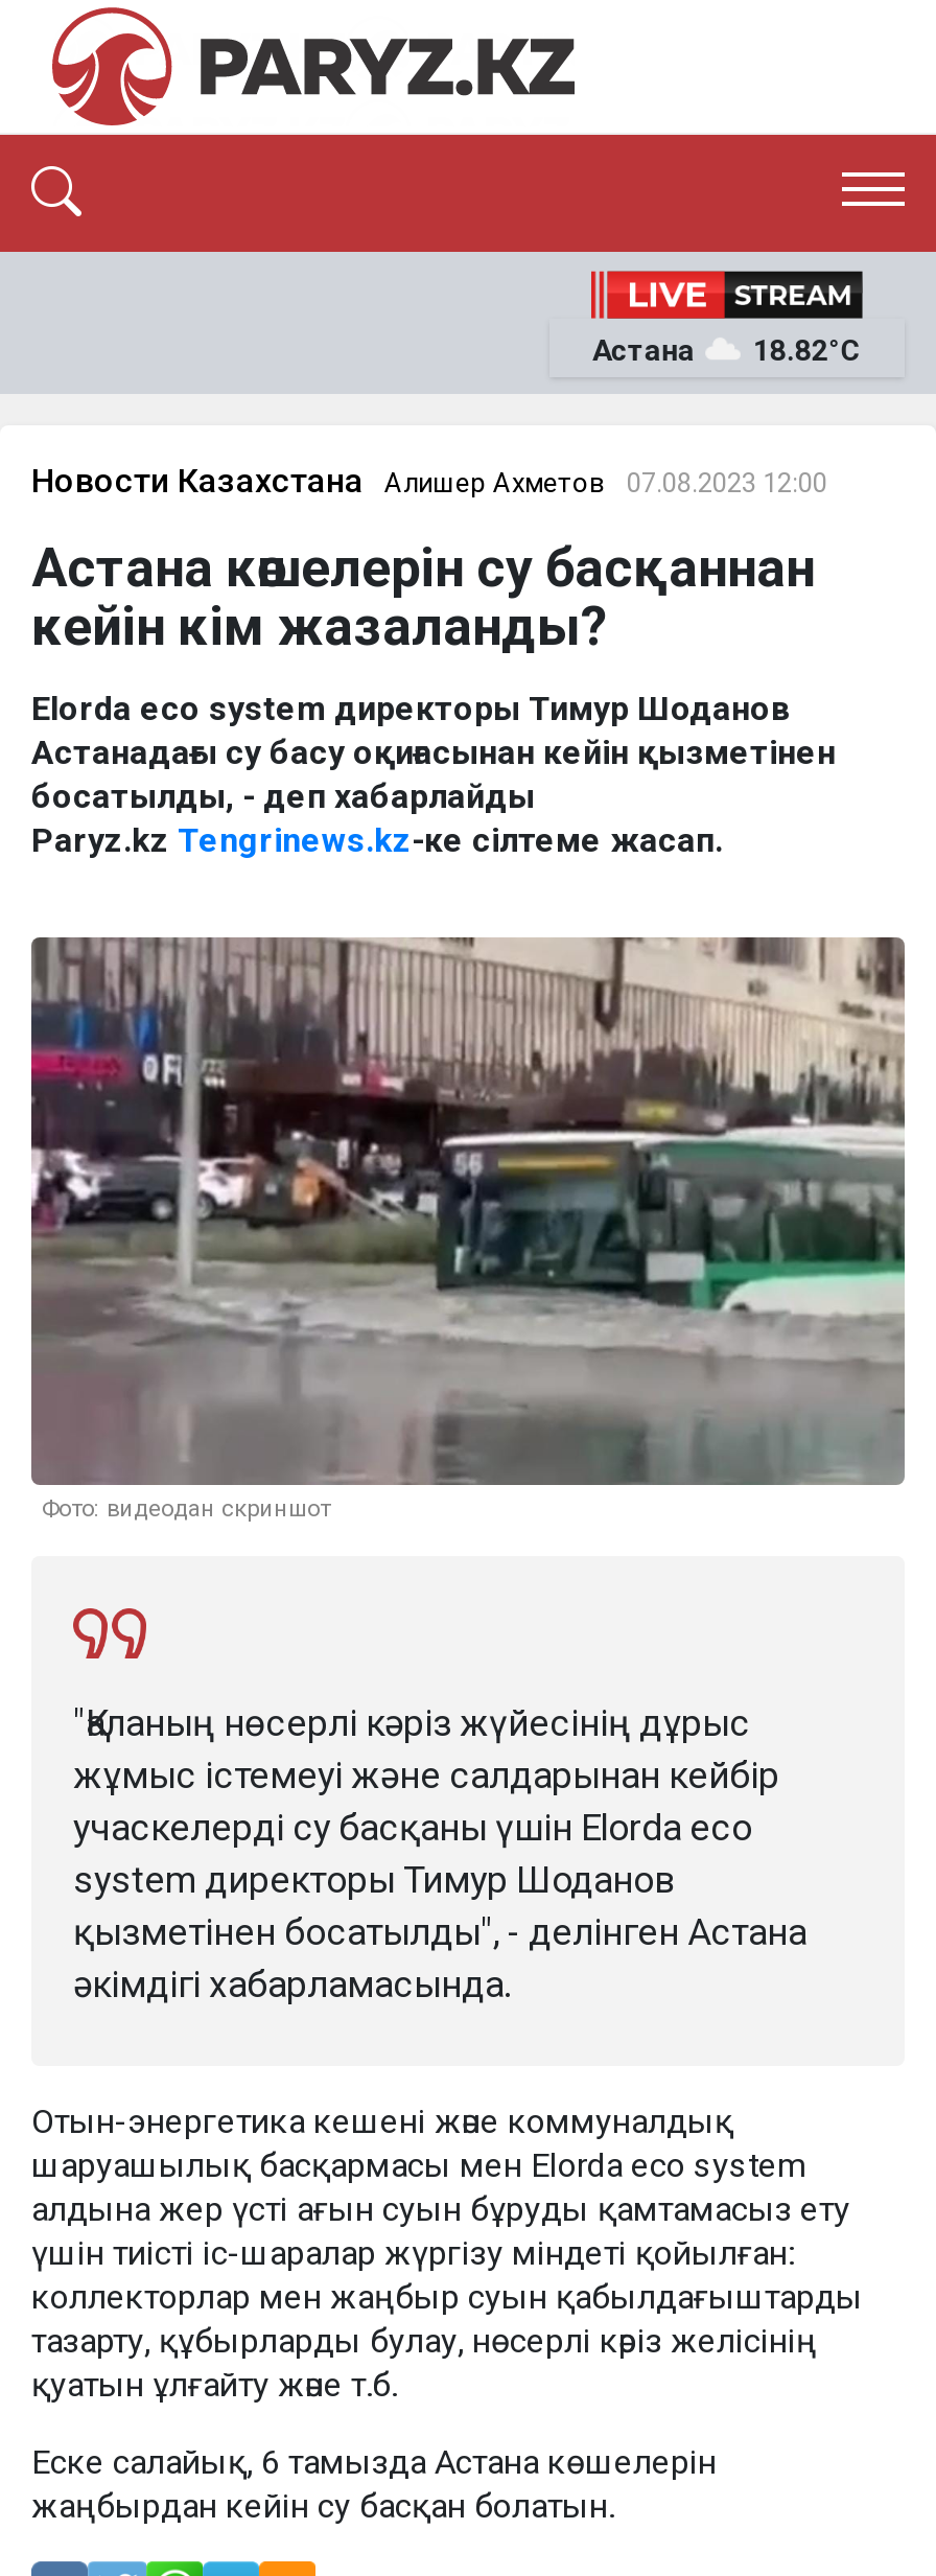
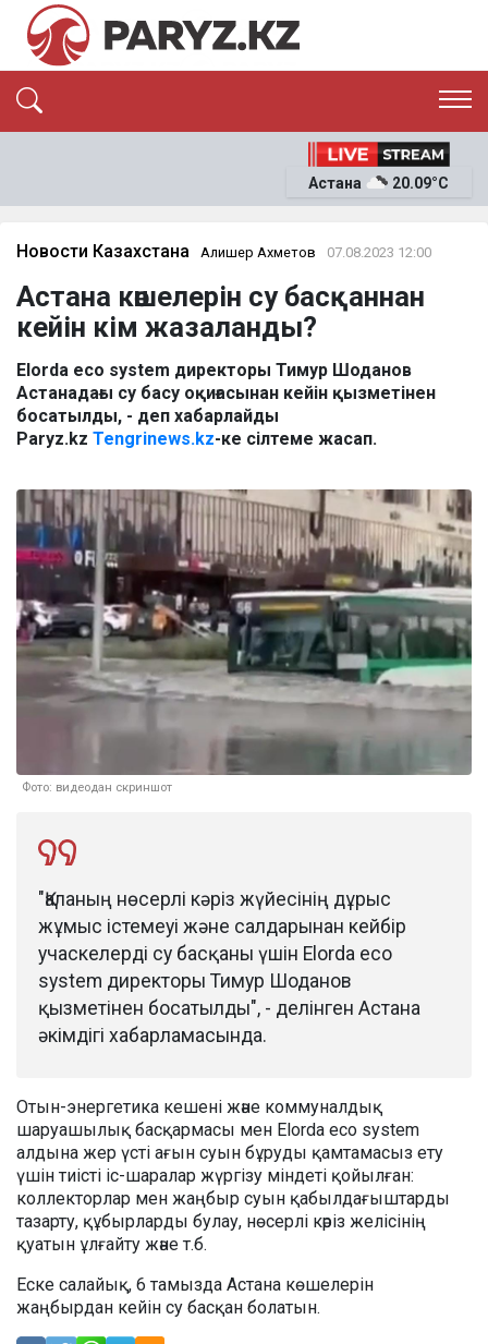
[753,333,861,366] 18.82°C -> [392,174,449,192] 20.09°C

